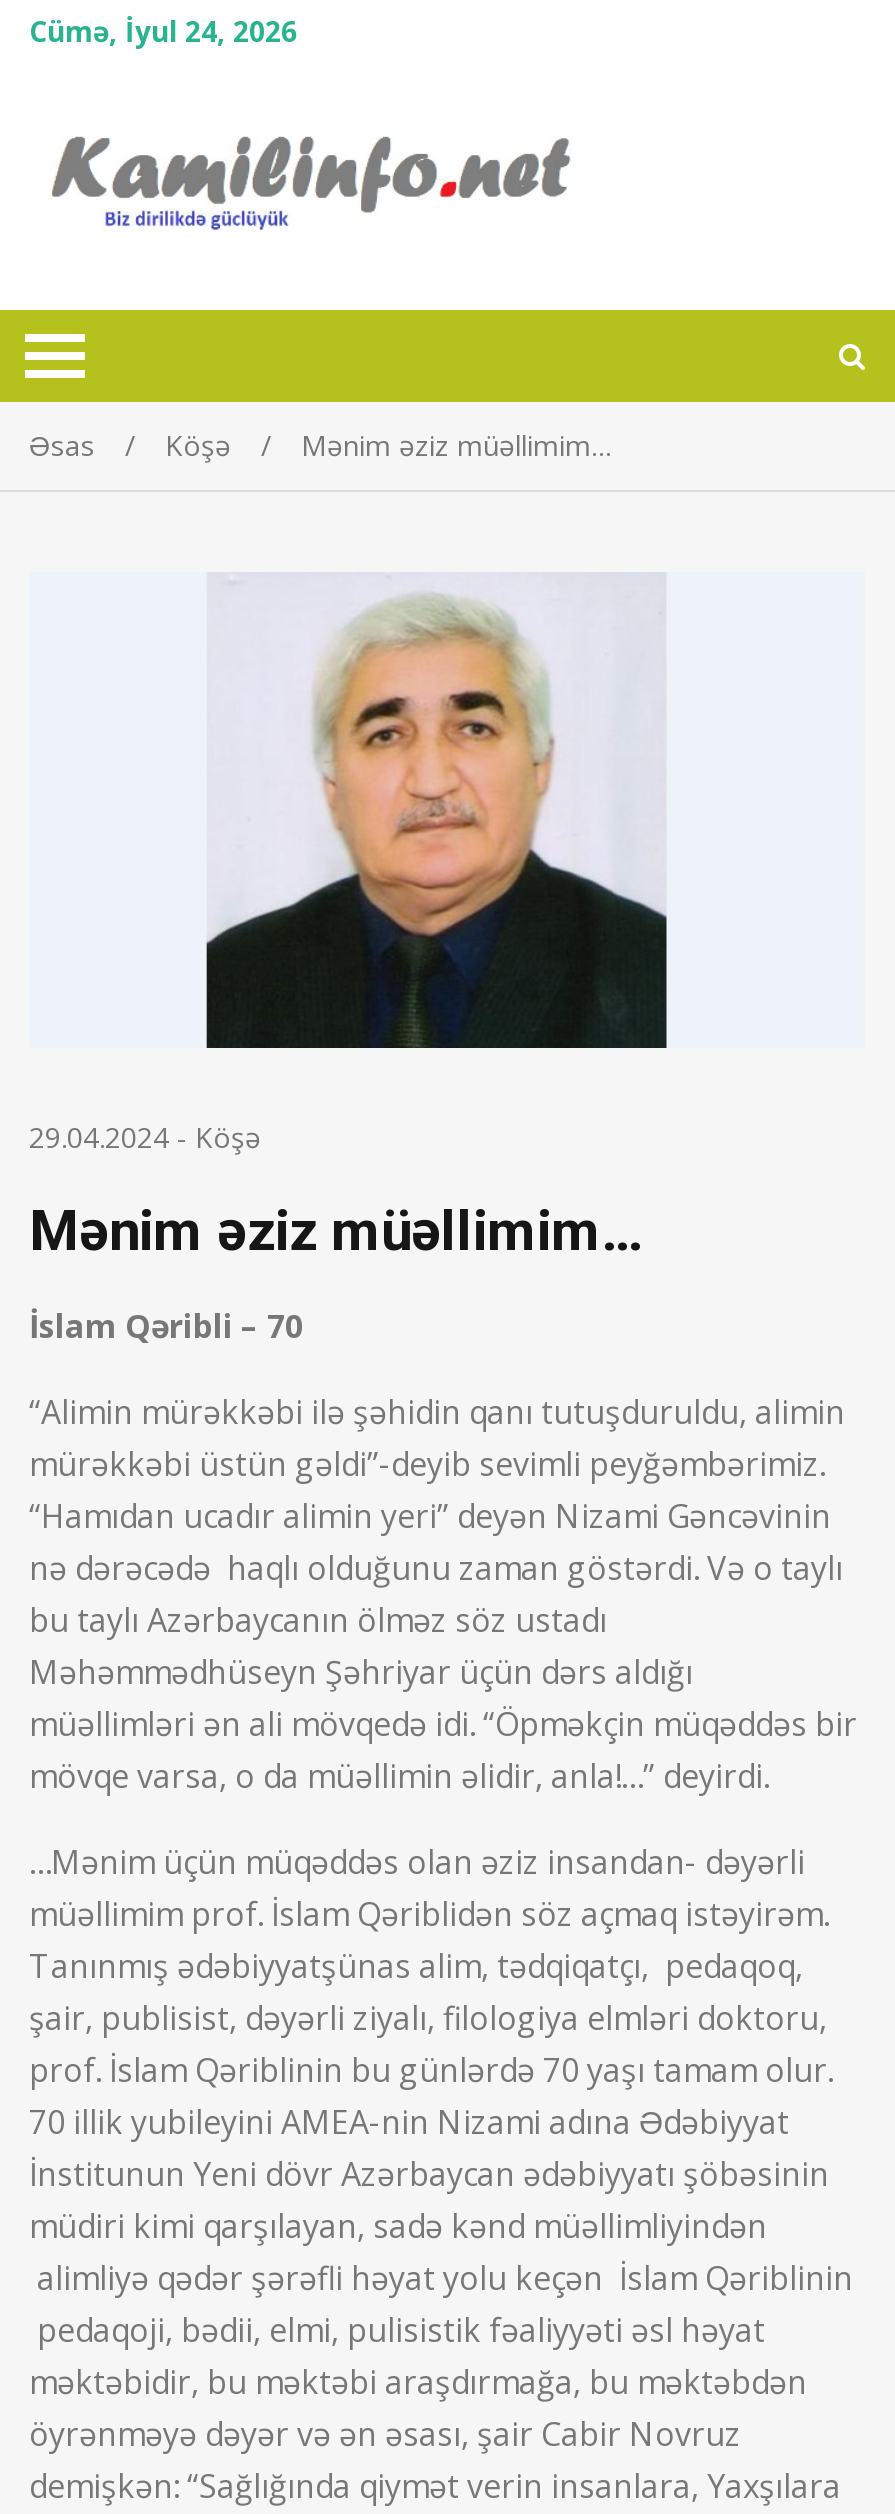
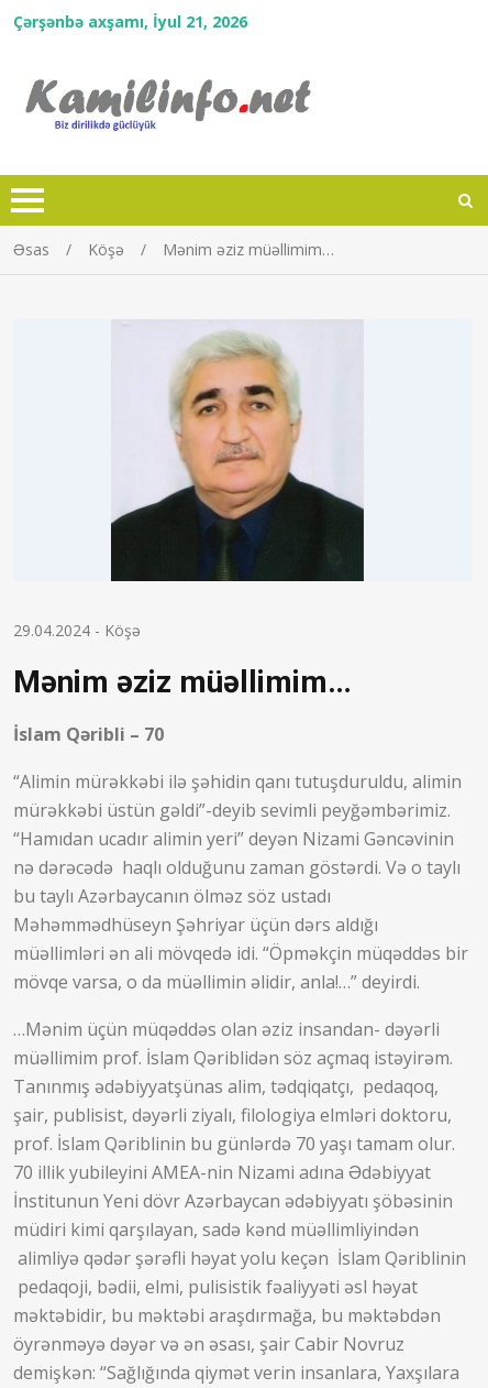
[29,12,297,50] Cümə, İyul 24, 2026 -> [13,11,247,32] Çərşənbə axşamı, İyul 21, 2026

